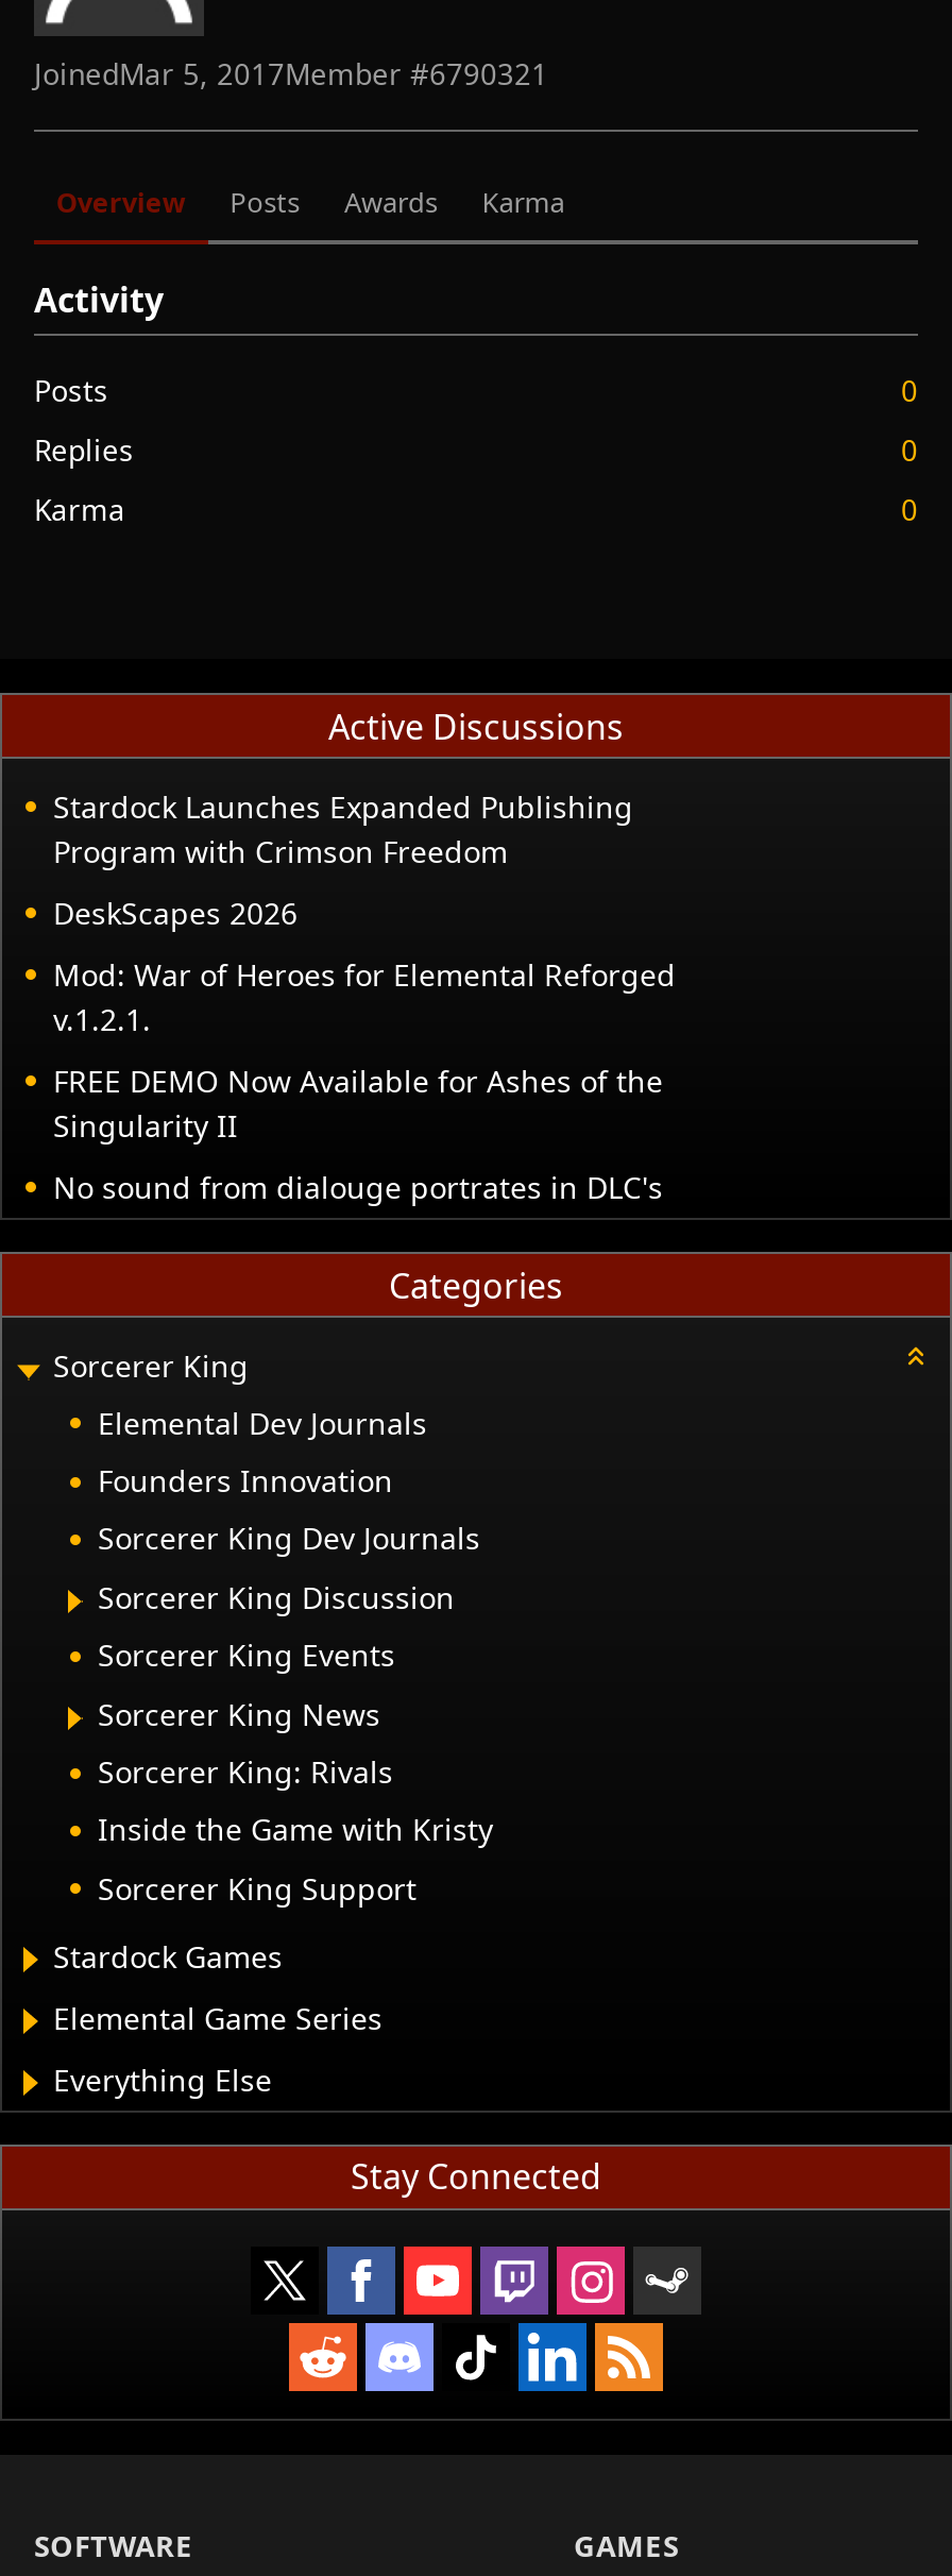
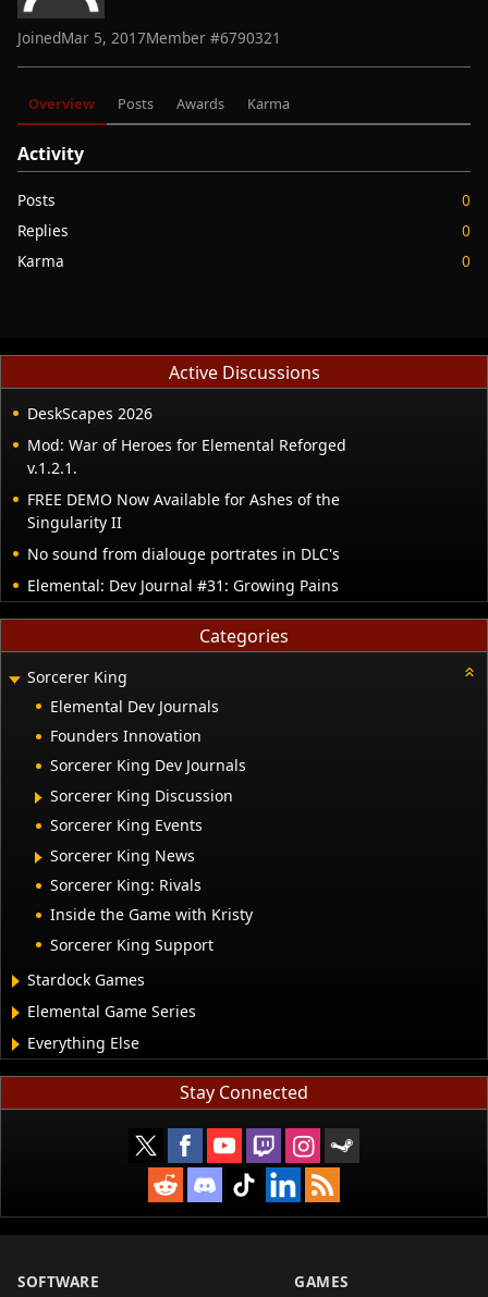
[53,787,633,872] Stardock Launches Expanded Publishing | Program with Crimson Freedom -> none
moved [53,893,676,1207] -> [27,403,346,564]: DeskScapes 2026 | Mod: War of Heroes for Elemental Reforged | v.1.2.1. | FREE DEMO Now Available for Ashes of the | Singularity II | No sound from dialouge portrates in DLC's
none -> [27,575,339,596] Elemental: Dev Journal #31: Growing Pains

